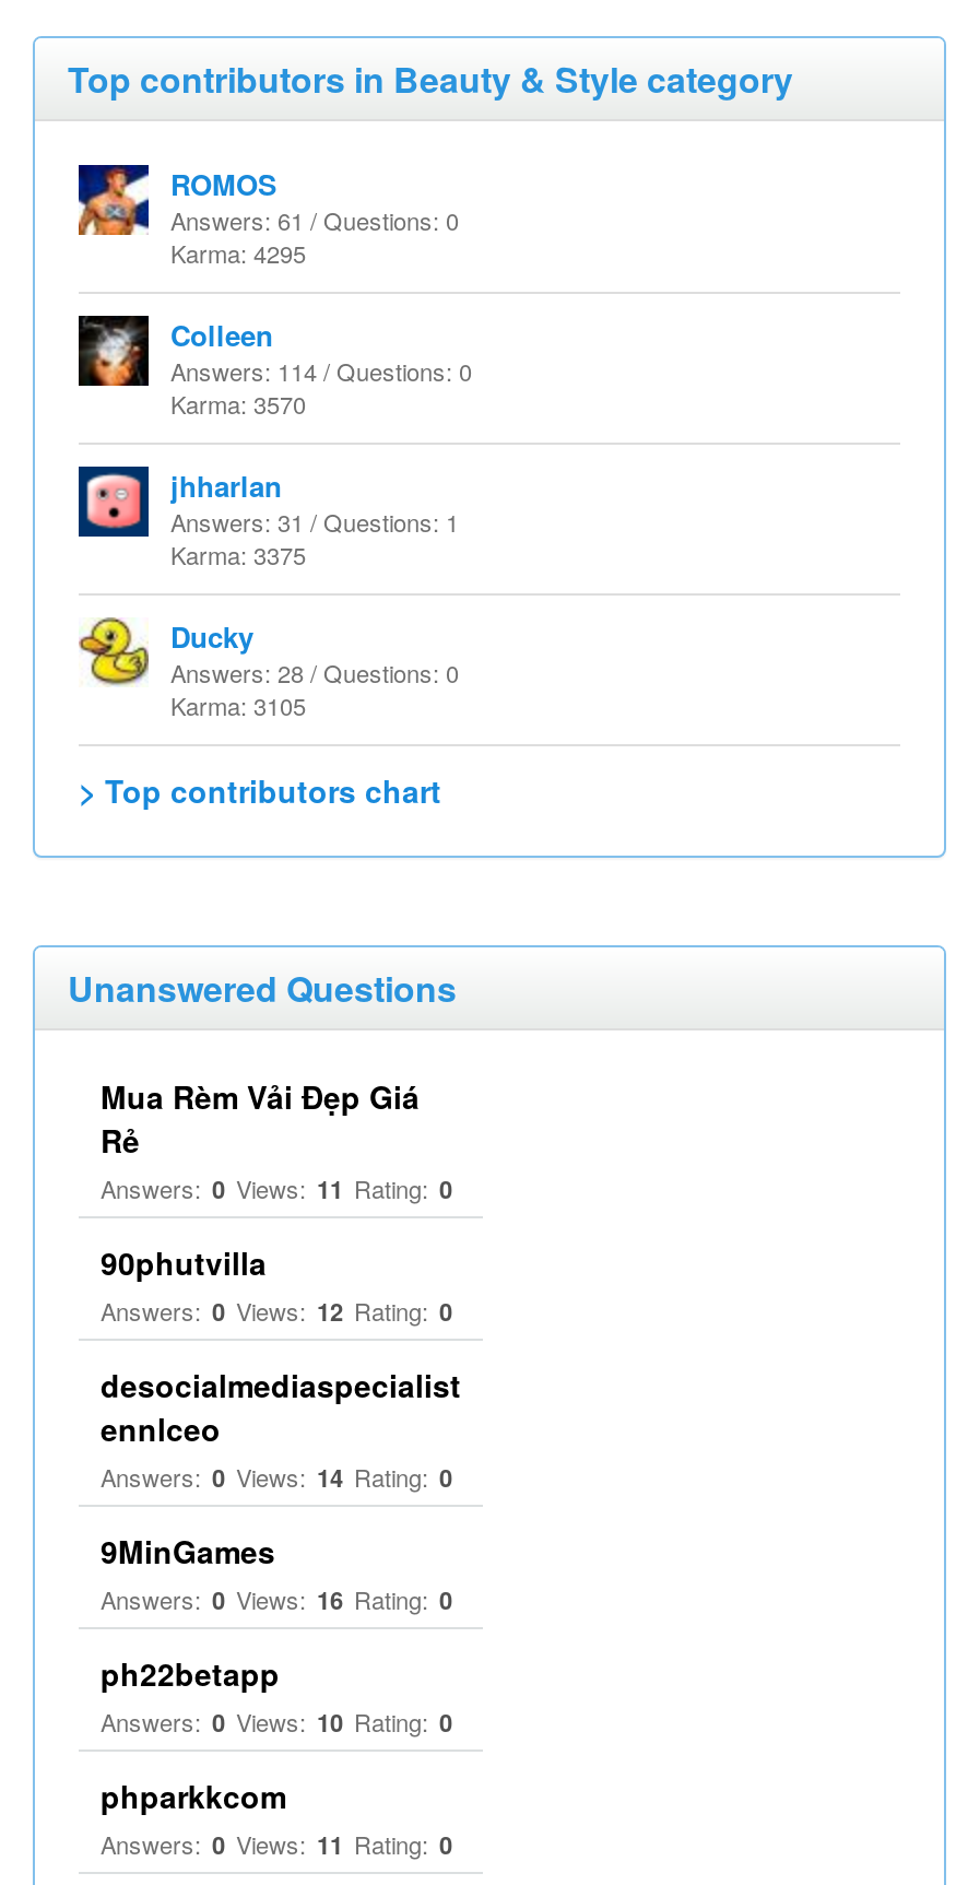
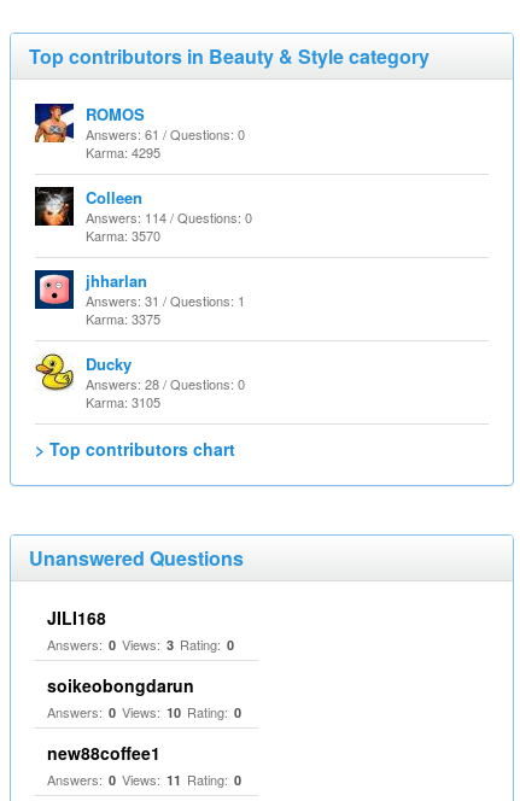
[101,1074,461,1695] Mua Rèm Vải Đẹp Giá | Rẻ | Answers: 0 Views: 11 Rating: 0 | 90phutvilla | Answers: 0 Views: 12 Rating: 0 | desocialmediaspecialist | ennlceo | Answers: 0 Views: 14 Rating: 0 | 9MinGames | Answers: 0 Views: 16 Rating: 0 | ph22betapp -> [47,606,234,697] JILI168 | Answers: 0 Views: 3 Rating: 0 | soikeobongdarun
[101,1774,286,1817] phparkkcom -> [47,741,160,765] new88coffee1

